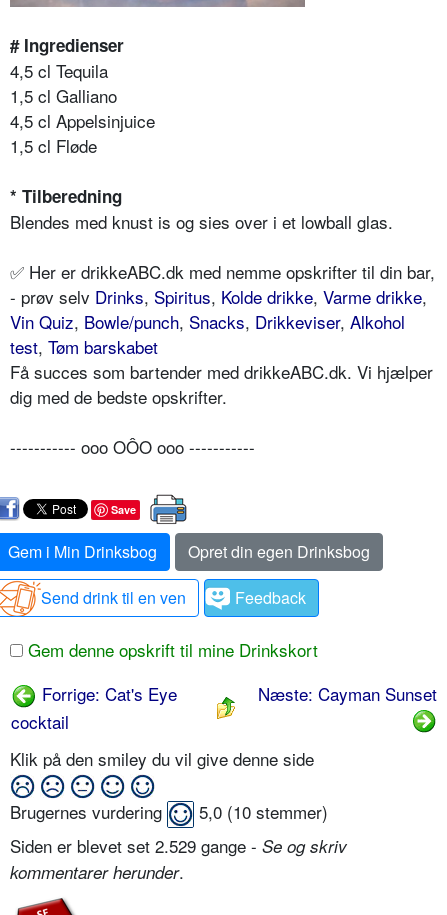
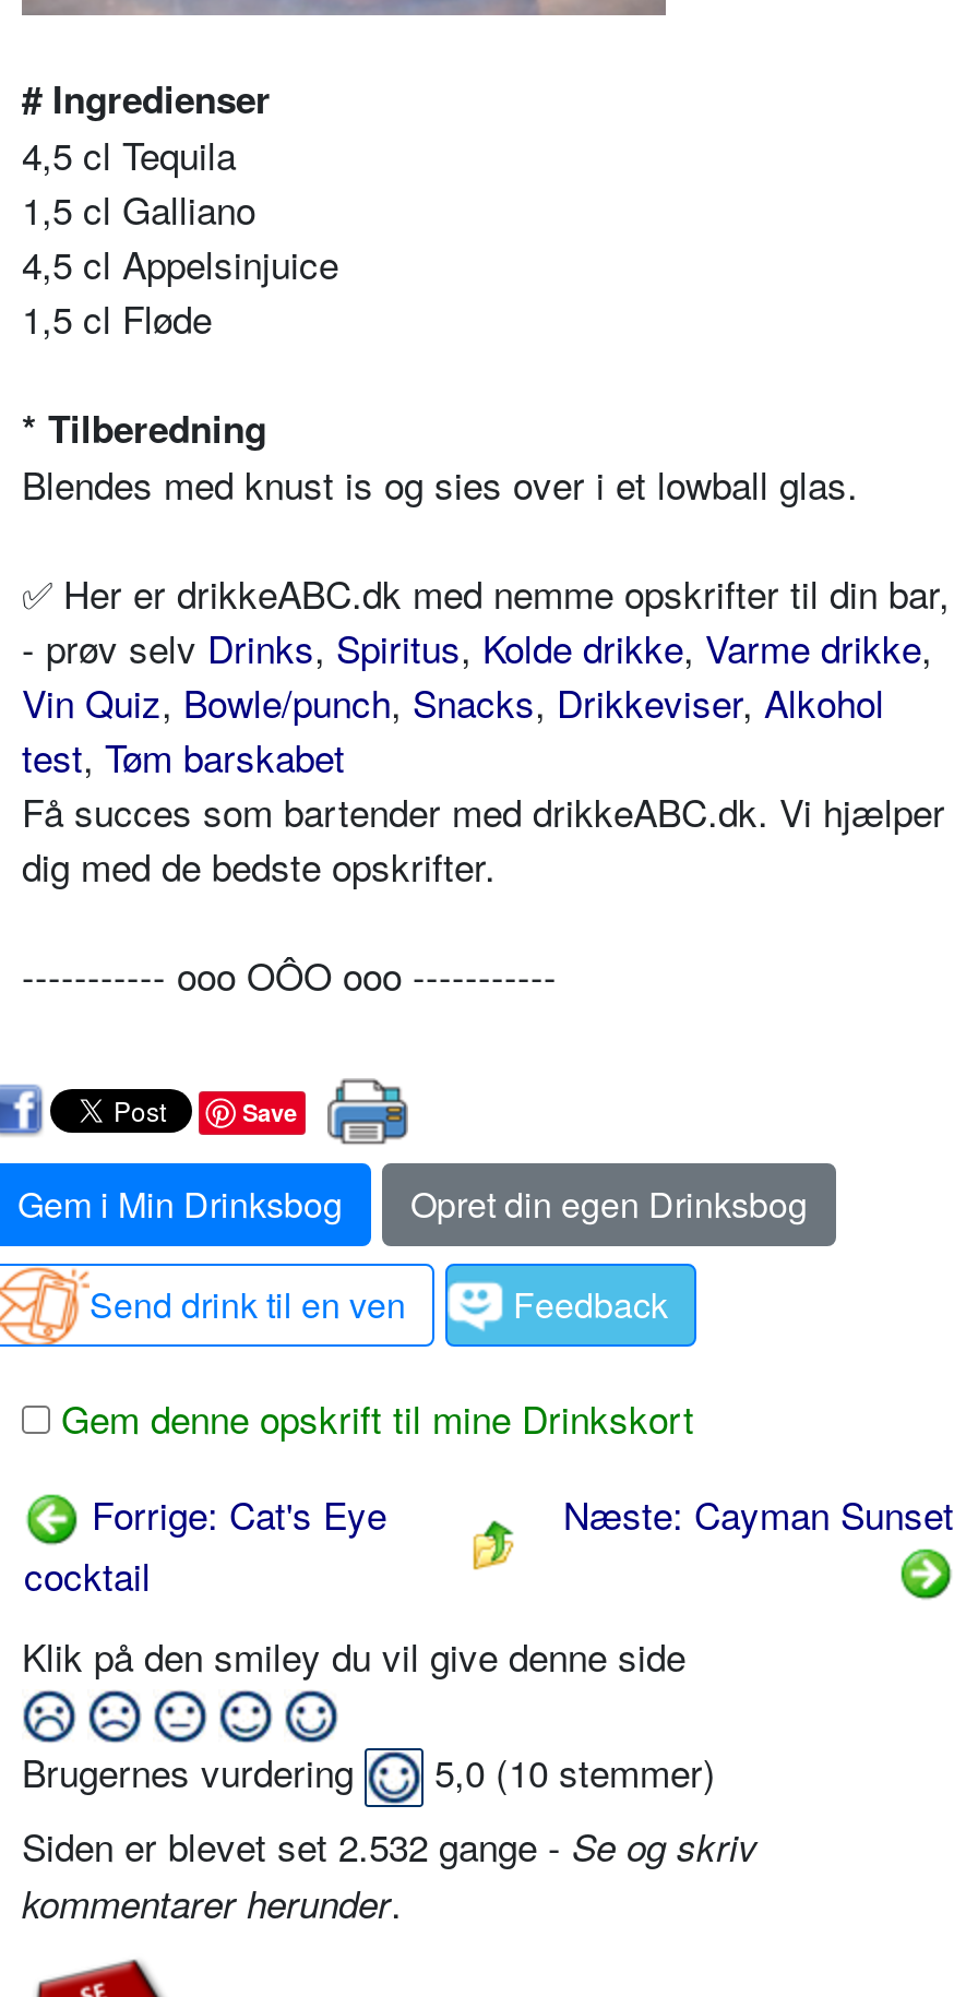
[10,833,347,858] Siden er blevet set 2.529 gange - Se og skriv -> [22,1817,758,1872] Siden er blevet set 2.532 gange - Se og skriv

